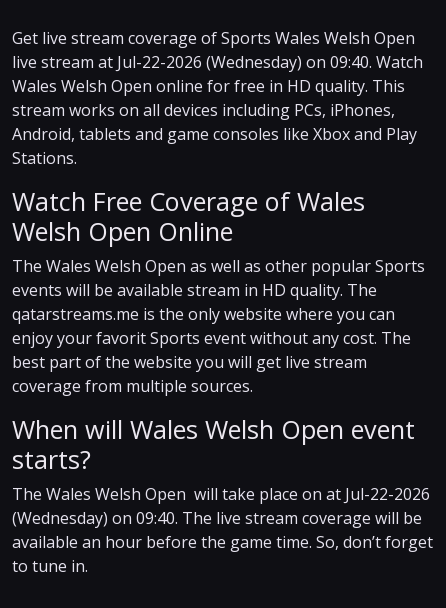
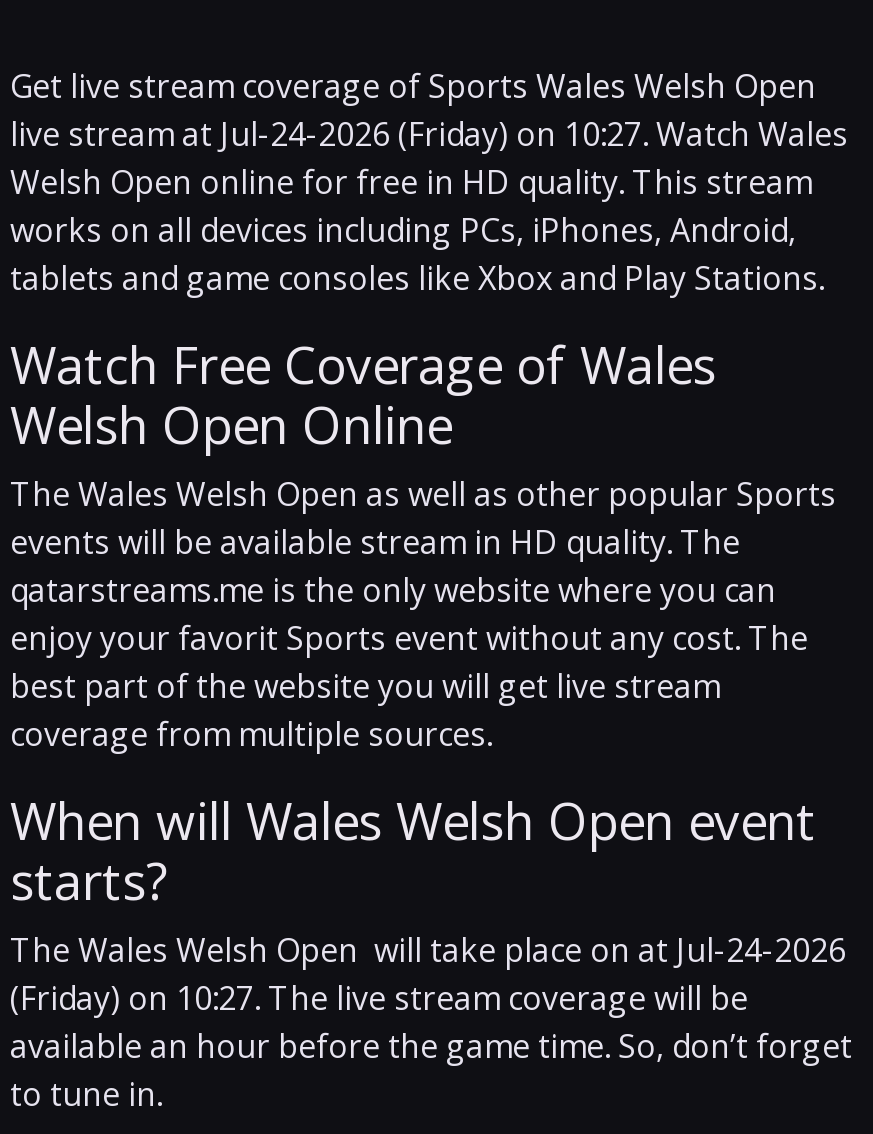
[12,50,423,168] live stream at Jul-22-2026 (Wednesday) on 09:40. Watch | Wales Welsh Open online for free in HD quality. This | stream works on all devices including PCs, iPhones, | Android, tablets and game consoles like Xbox and Play | Stations. -> [10,111,848,299] live stream at Jul-24-2026 (Friday) on 10:27. Watch Wales | Welsh Open online for free in HD quality. This stream | works on all devices including PCs, iPhones, Android, | tablets and game consoles like Xbox and Play Stations.
[12,482,430,504] The Wales Welsh Open will take place on at Jul-22-2026 -> [10,927,846,971] The Wales Welsh Open will take place on at Jul-24-2026
[12,506,422,528] (Wednesday) on 09:40. The live stream coverage will be -> [10,975,748,1019] (Friday) on 10:27. The live stream coverage will be

